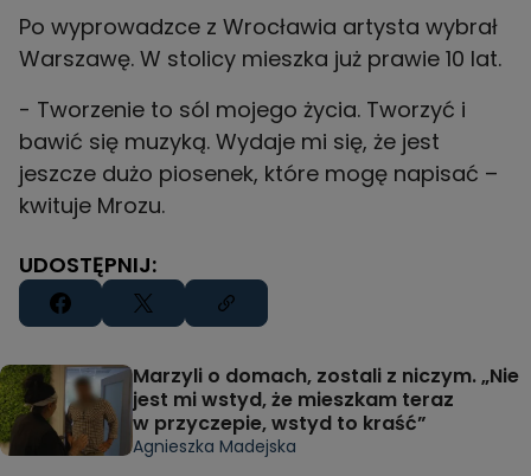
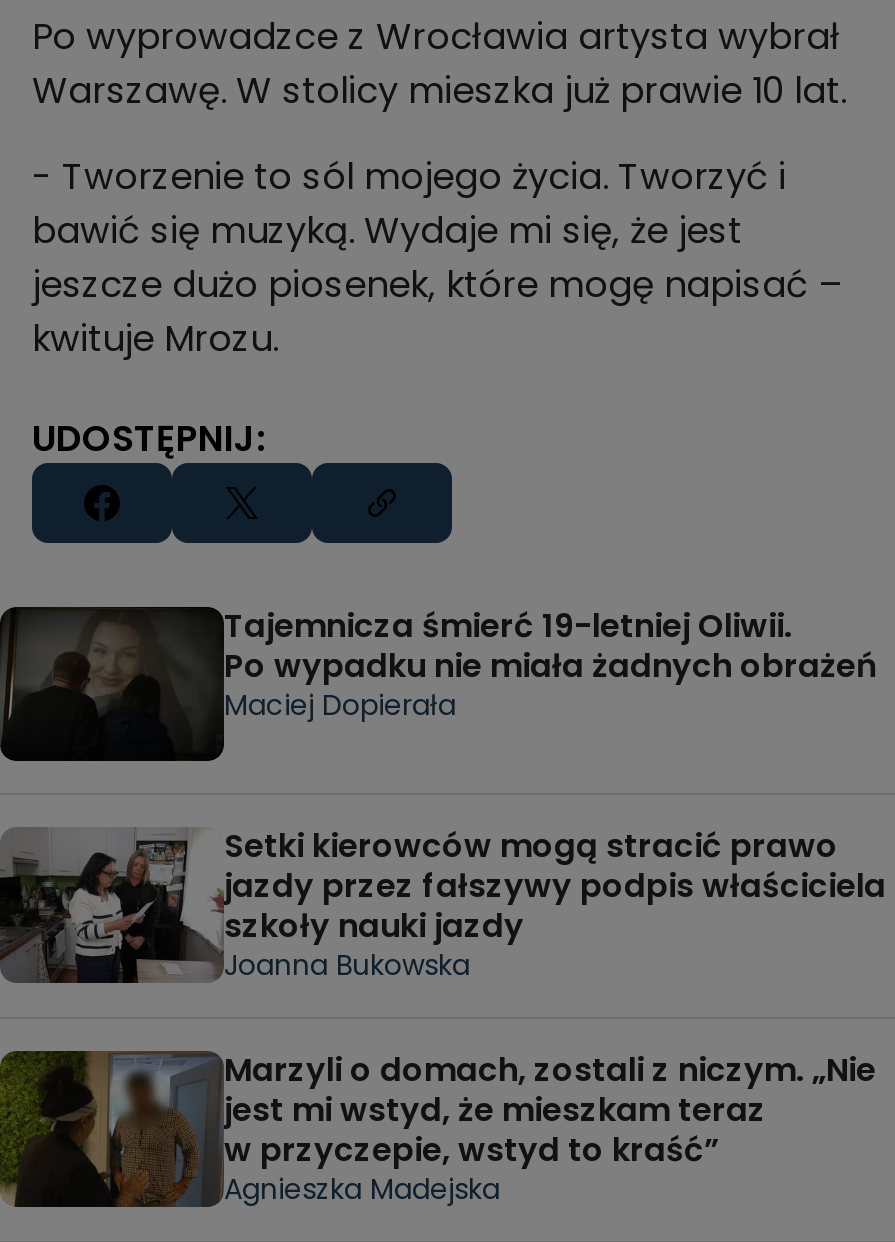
none -> [6,603,886,986] [image] | Tajemnicza śmierć 19-letniej Oliwii. | Po wypadku nie miała żadnych obrażeń | Maciej Dopierała | Setki kierowców mogą stracić prawo | jazdy przez fałszywy podpis właściciela | szkoły nauki jazdy | Joanna Bukowska
none -> [6,827,196,987] [image]

